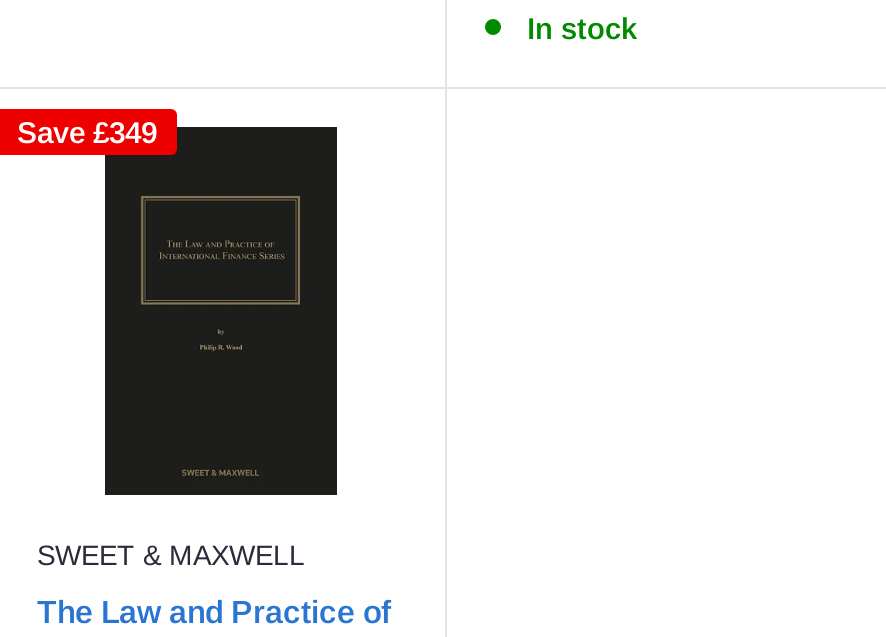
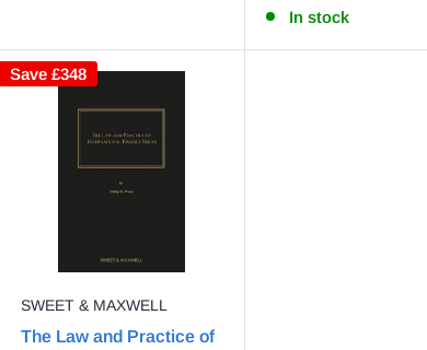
[17,114,157,148] Save £349 -> [10,64,86,83] Save £348

